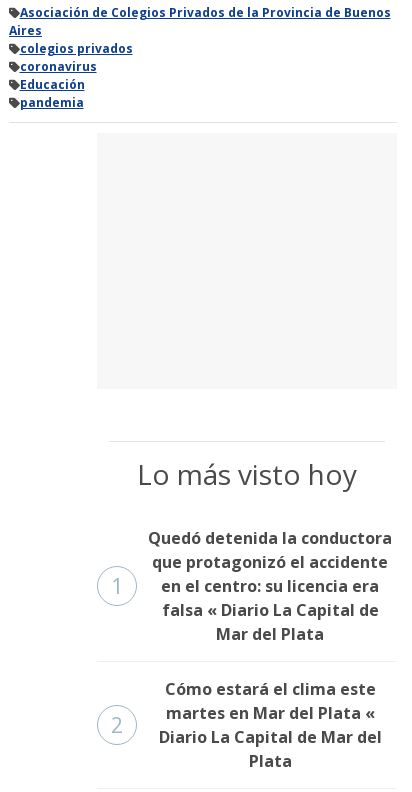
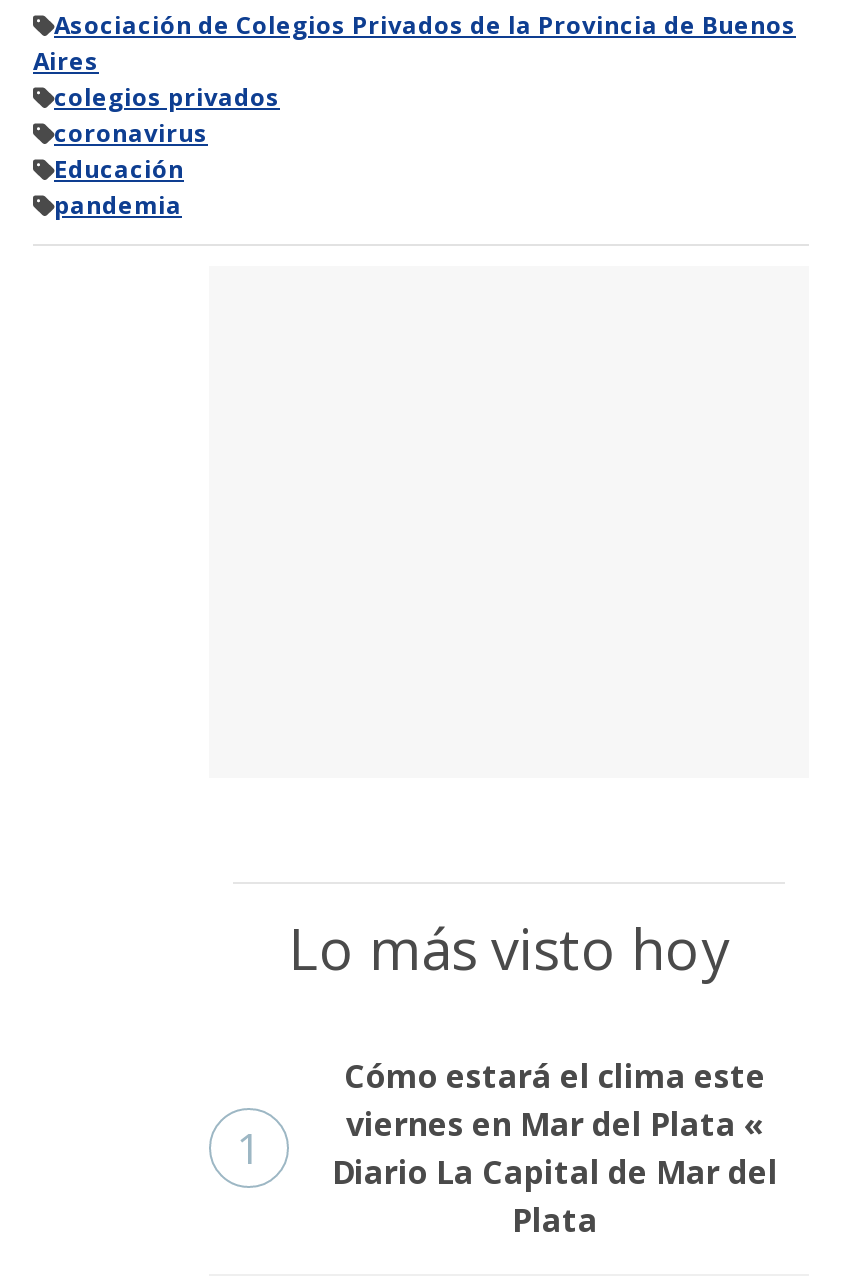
[111,527,392,739] Quedó detenida la conductora | que protagonizó el accidente | en el centro: su licencia era | falsa « Diario La Capital de | Mar del Plata | 2 -> none
[165,702,374,724] martes en Mar del Plata « -> [346,1103,764,1147] viernes en Mar del Plata «

